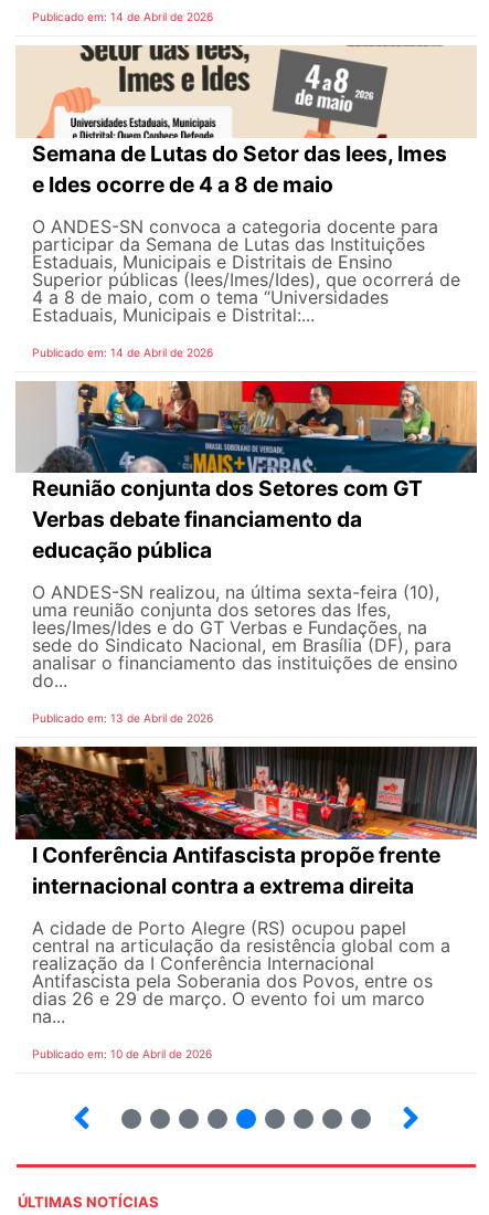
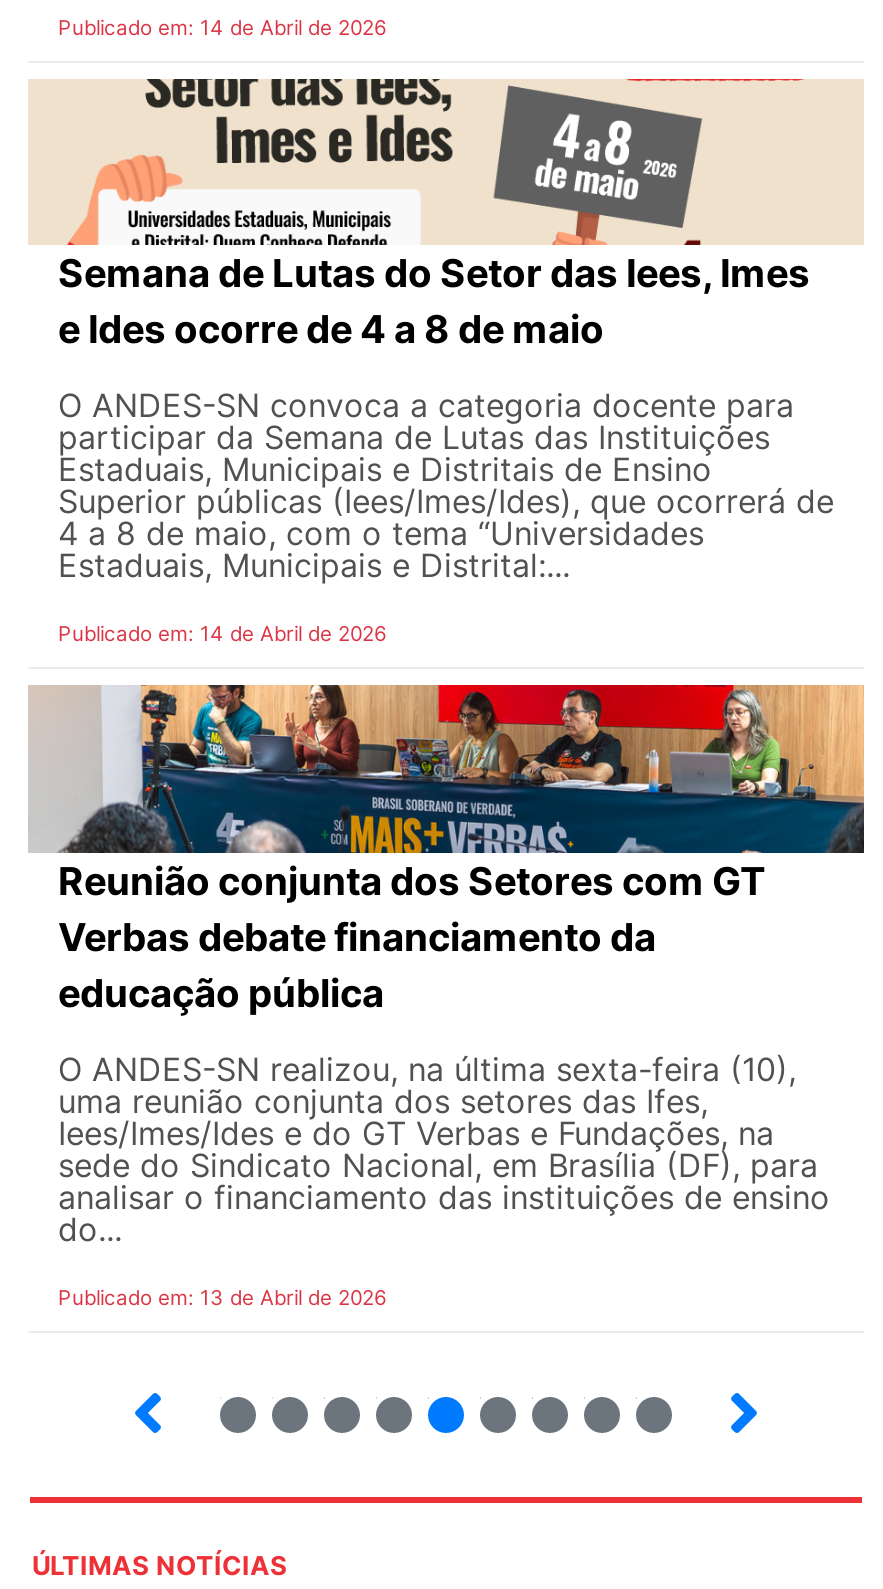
[14,746,478,1060] [image] | I Conferência Antifascista propõe frente | internacional contra a extrema direita | A cidade de Porto Alegre (RS) ocupou papel | central na articulação da resistência global com a | realização da I Conferência Internacional | Antifascista pela Soberania dos Povos, entre os | dias 26 e 29 de março. O evento foi um marco | na... | Publicado em: 10 de Abril de 2026 -> none

